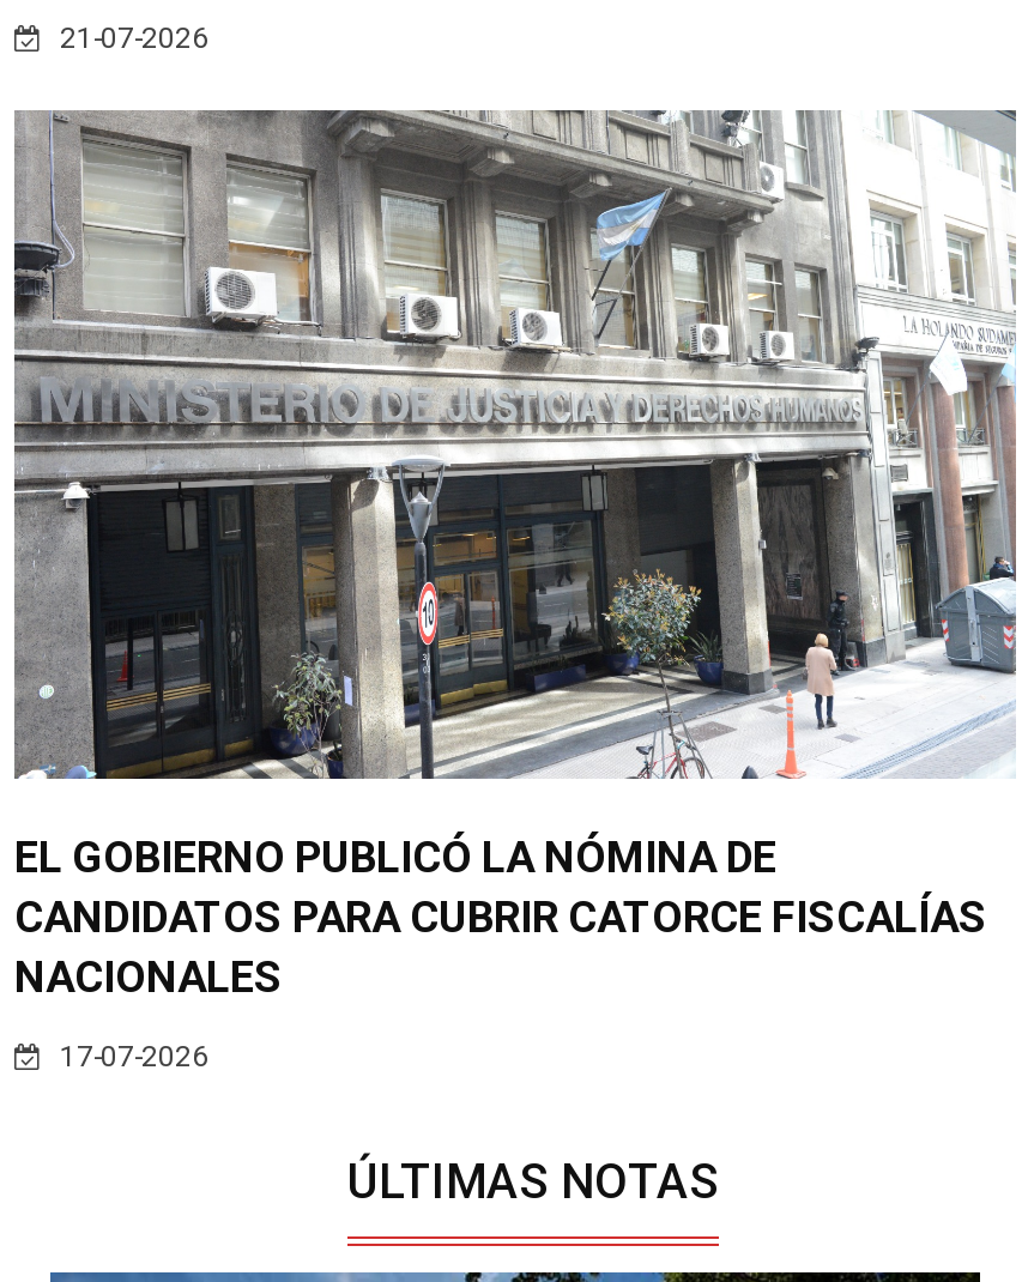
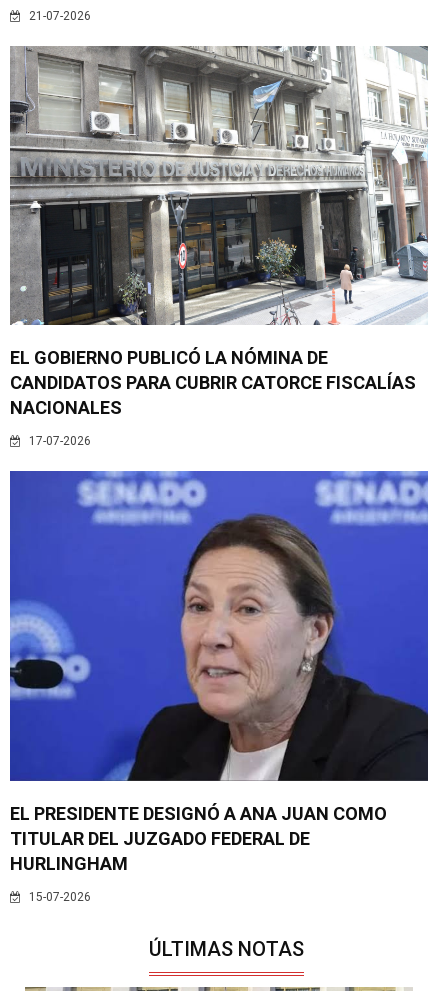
none -> [9,470,429,904] [image] | EL PRESIDENTE DESIGNÓ A ANA JUAN COMO | TITULAR DEL JUZGADO FEDERAL DE | HURLINGHAM | 15-07-2026

